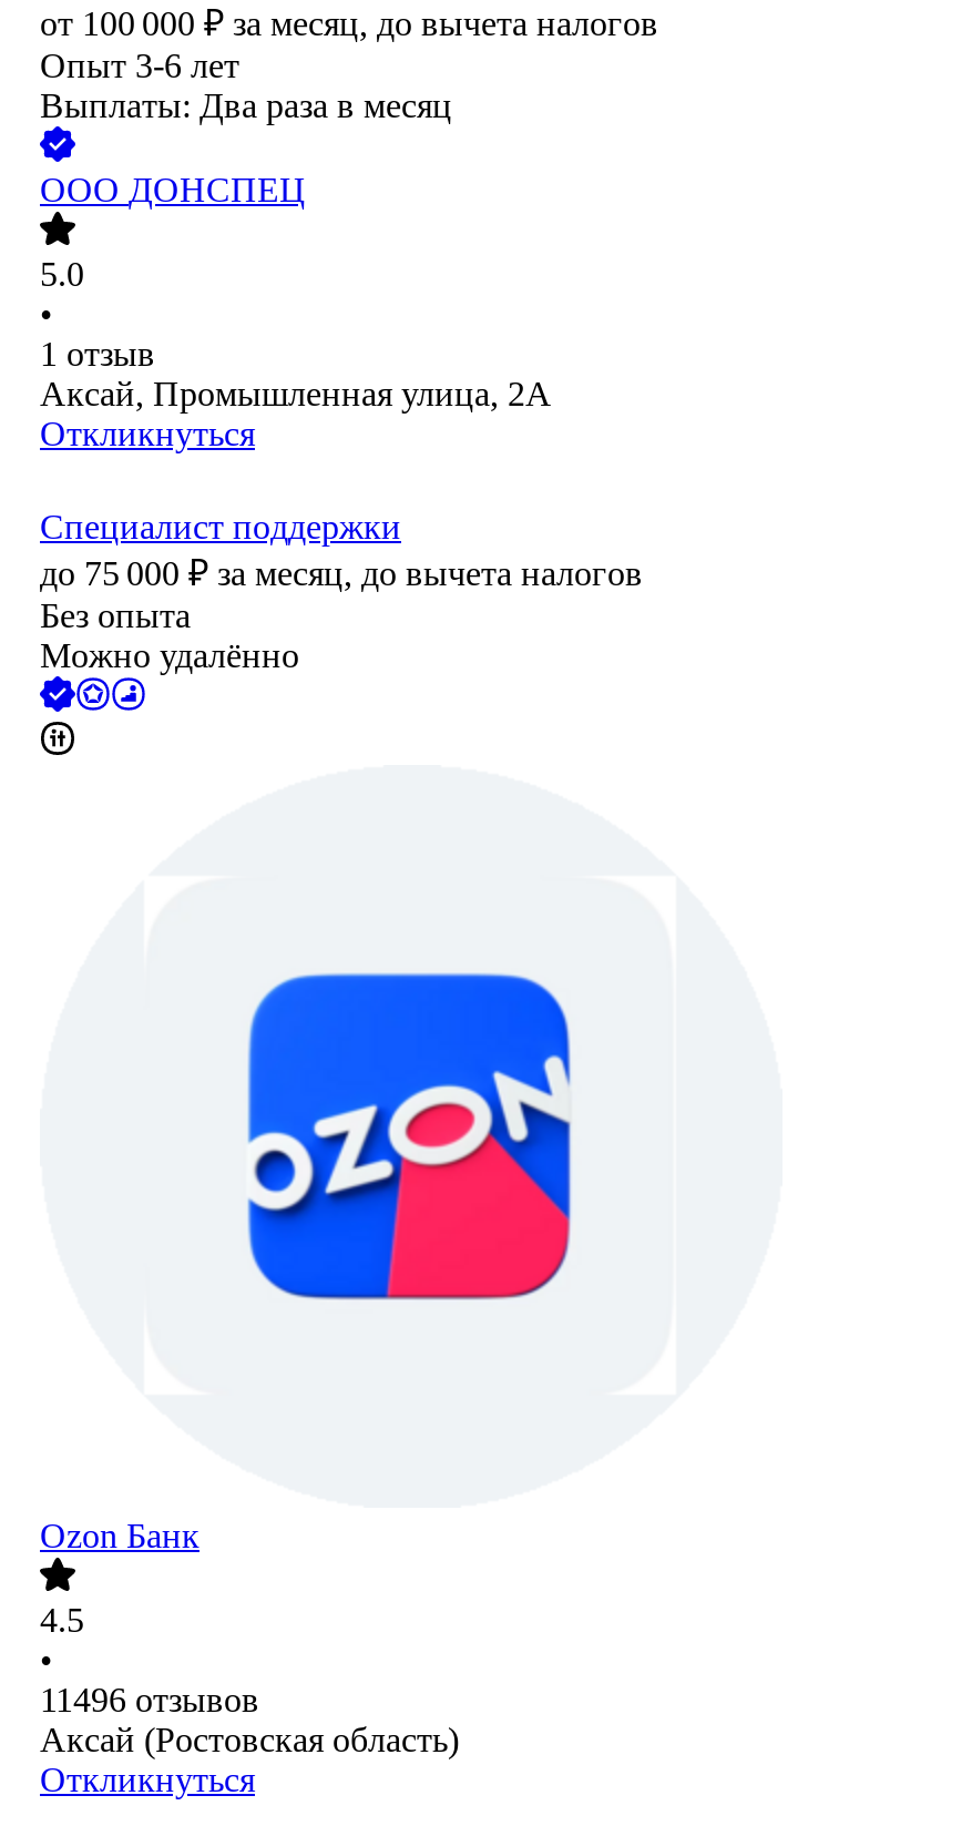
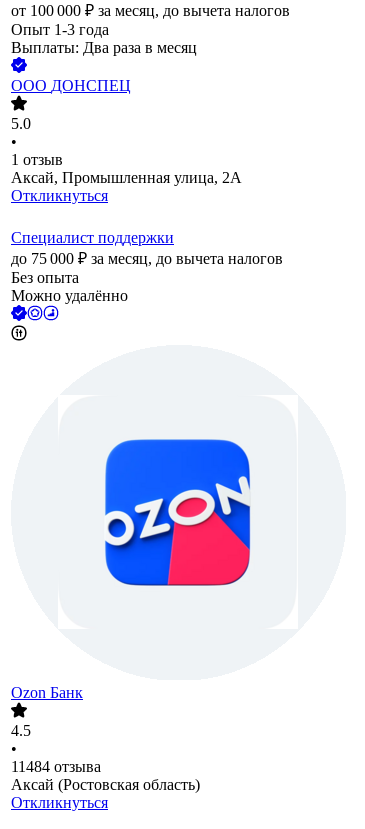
[40,47,239,85] Опыт 3-6 лет -> [11,21,109,38] Опыт 1-3 года
[40,1681,259,1719] 11496 отзывов -> [11,758,101,775] 11484 отзыва

